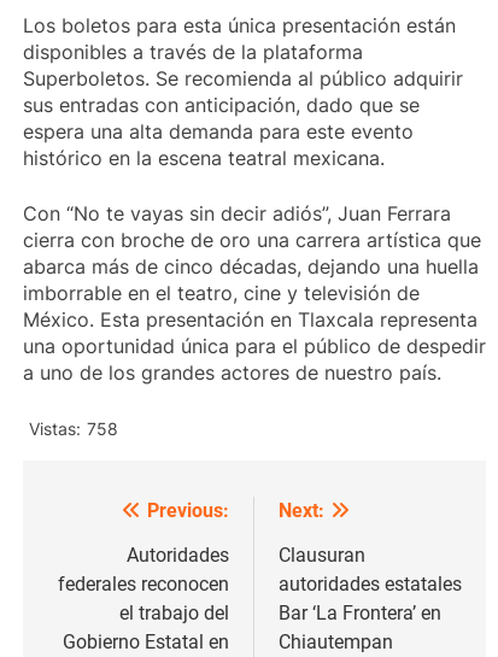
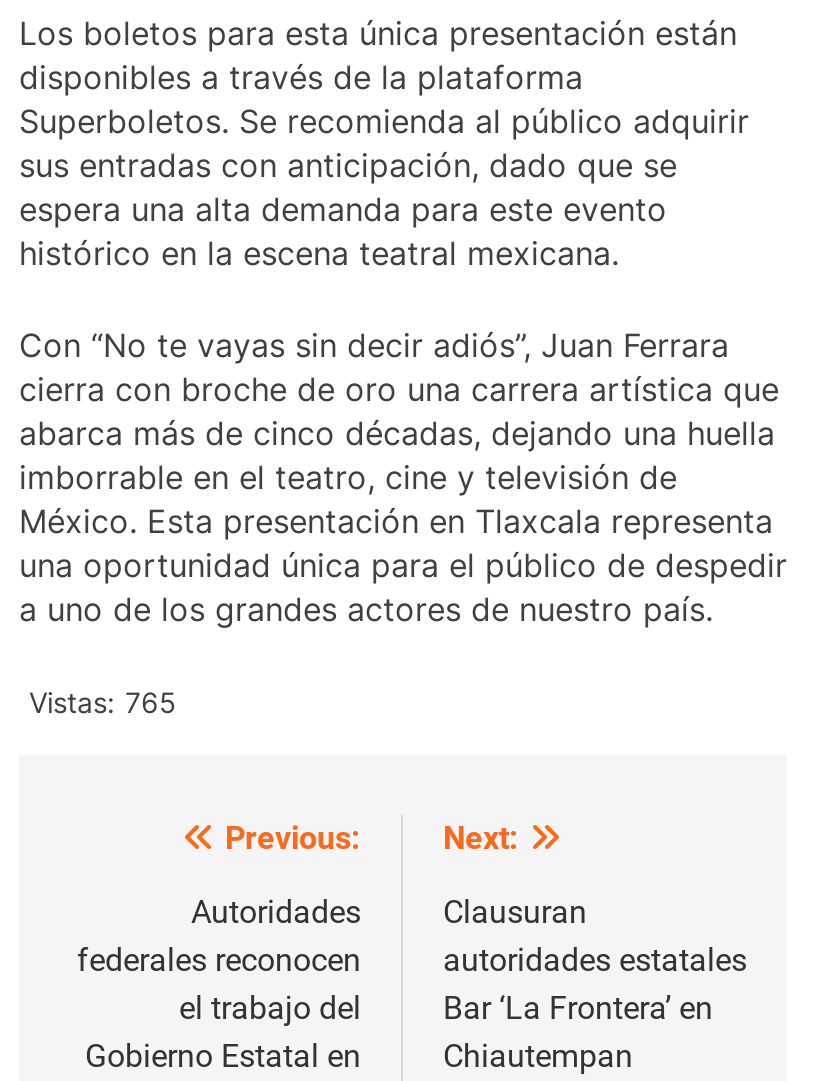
[29,419,118,439] Vistas: 758 -> [29,686,177,720] Vistas: 765

